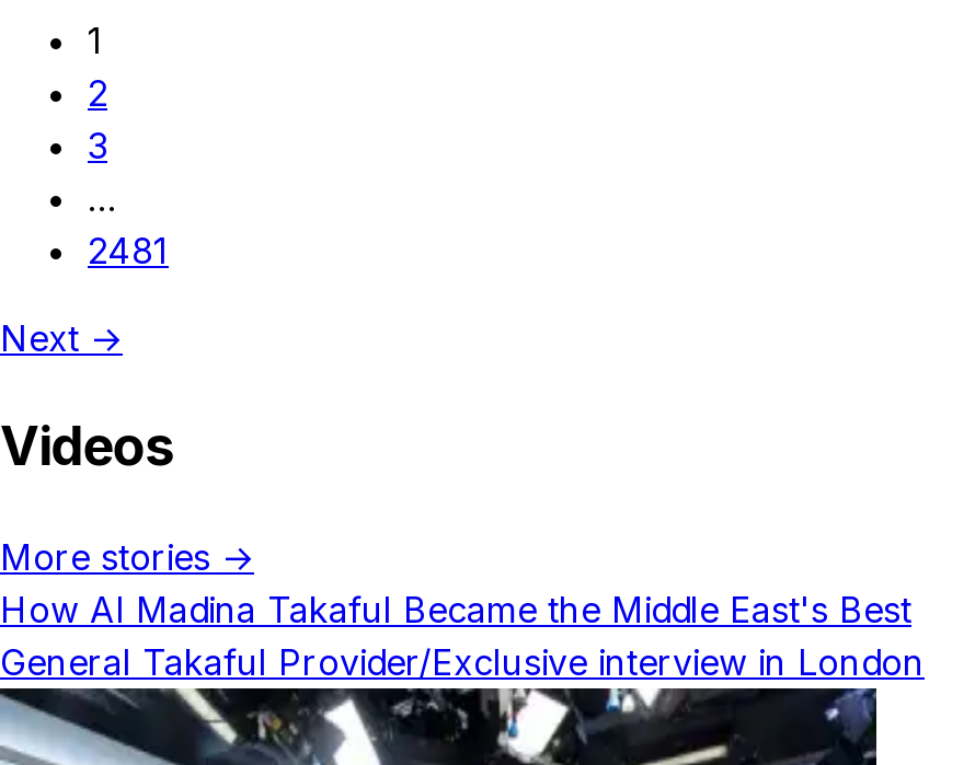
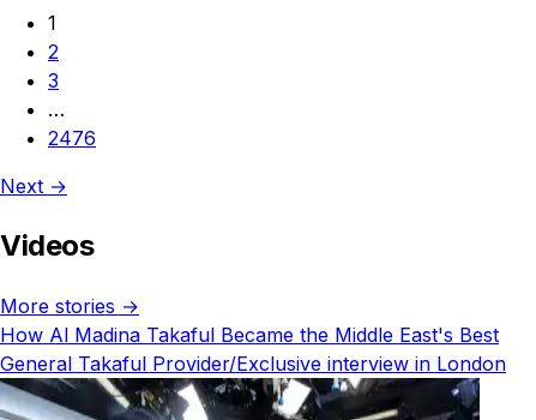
[88,228,169,272] 2481 -> [48,126,96,150] 2476

